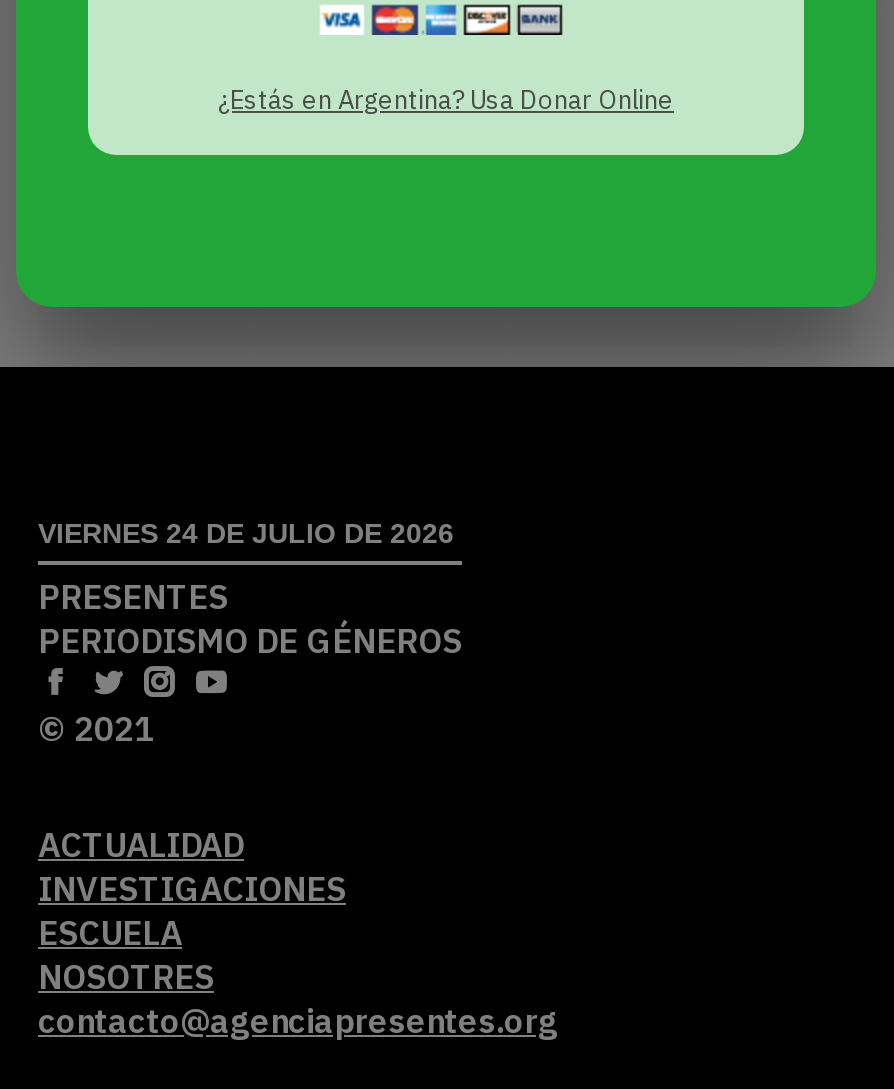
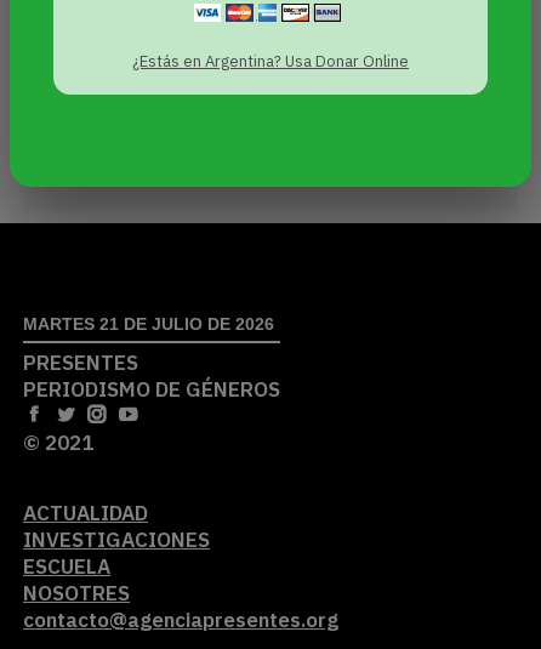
[38,518,454,550] VIERNES 24 DE JULIO DE 2026 -> [23,315,274,334] MARTES 21 DE JULIO DE 2026

